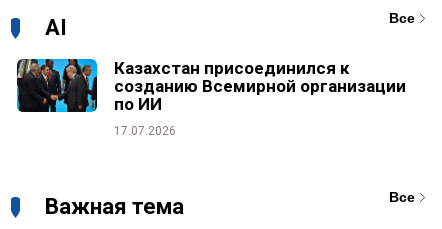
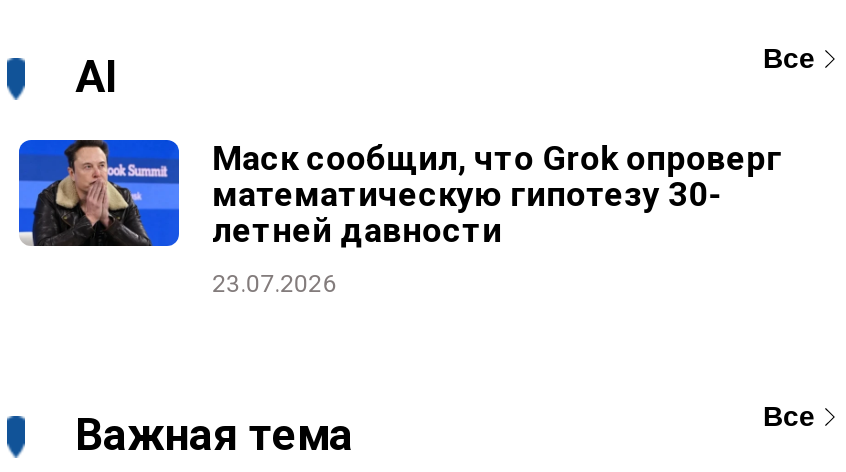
[16,58,406,114] [image] | Казахстан присоединился к | созданию Всемирной организации | по ИИ -> [17,138,782,250] [image] | Маск сообщил, что Grok опроверг | математическую гипотезу 30- | летней давности
[114,124,176,138] 17.07.2026 -> [212,270,336,298] 23.07.2026

